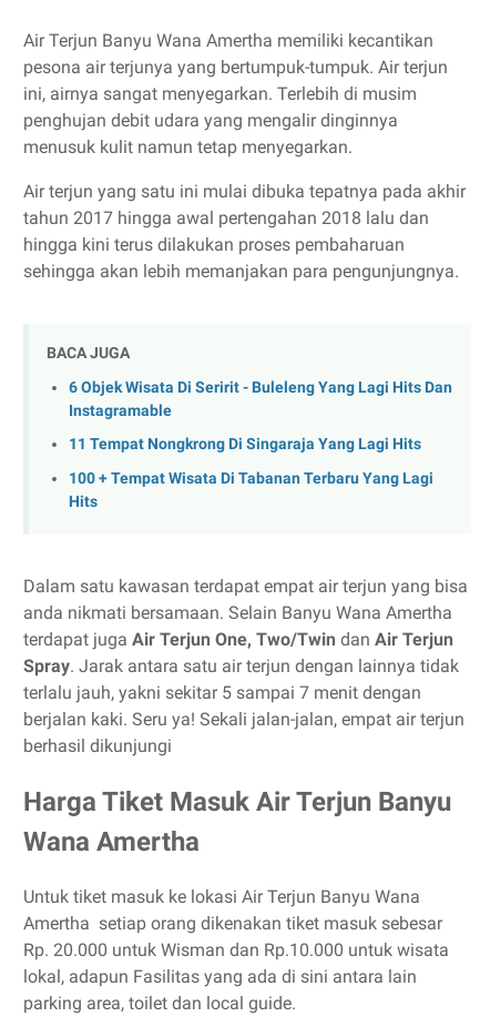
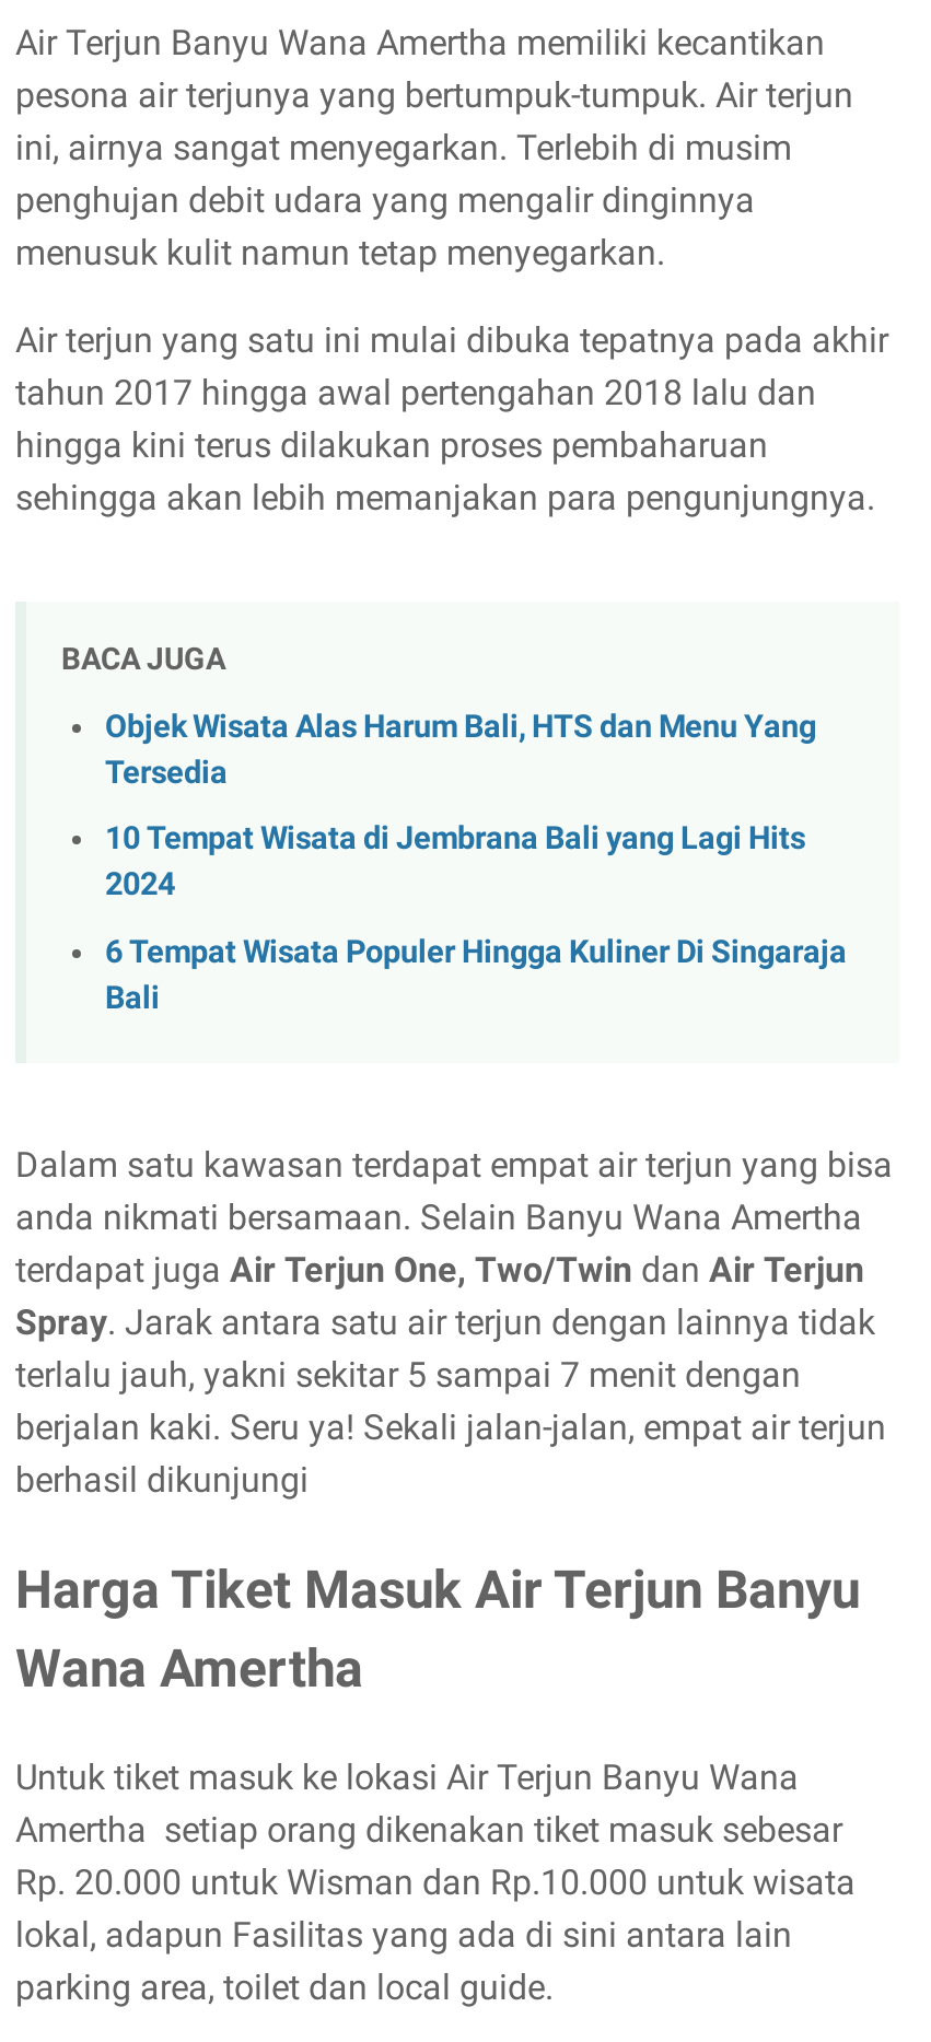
[69,378,452,420] 6 Objek Wisata Di Seririt - Buleleng Yang Lagi Hits Dan | Instagramable -> [105,708,816,791] Objek Wisata Alas Harum Bali, HTS dan Menu Yang | Tersedia
[69,435,421,454] 11 Tempat Nongkrong Di Singaraja Yang Lagi Hits -> [105,821,805,904] 10 Tempat Wisata di Jembrana Bali yang Lagi Hits | 2024
[69,469,433,511] 100 + Tempat Wisata Di Tabanan Terbaru Yang Lagi | Hits -> [105,934,847,1017] 6 Tempat Wisata Populer Hingga Kuliner Di Singaraja | Bali

